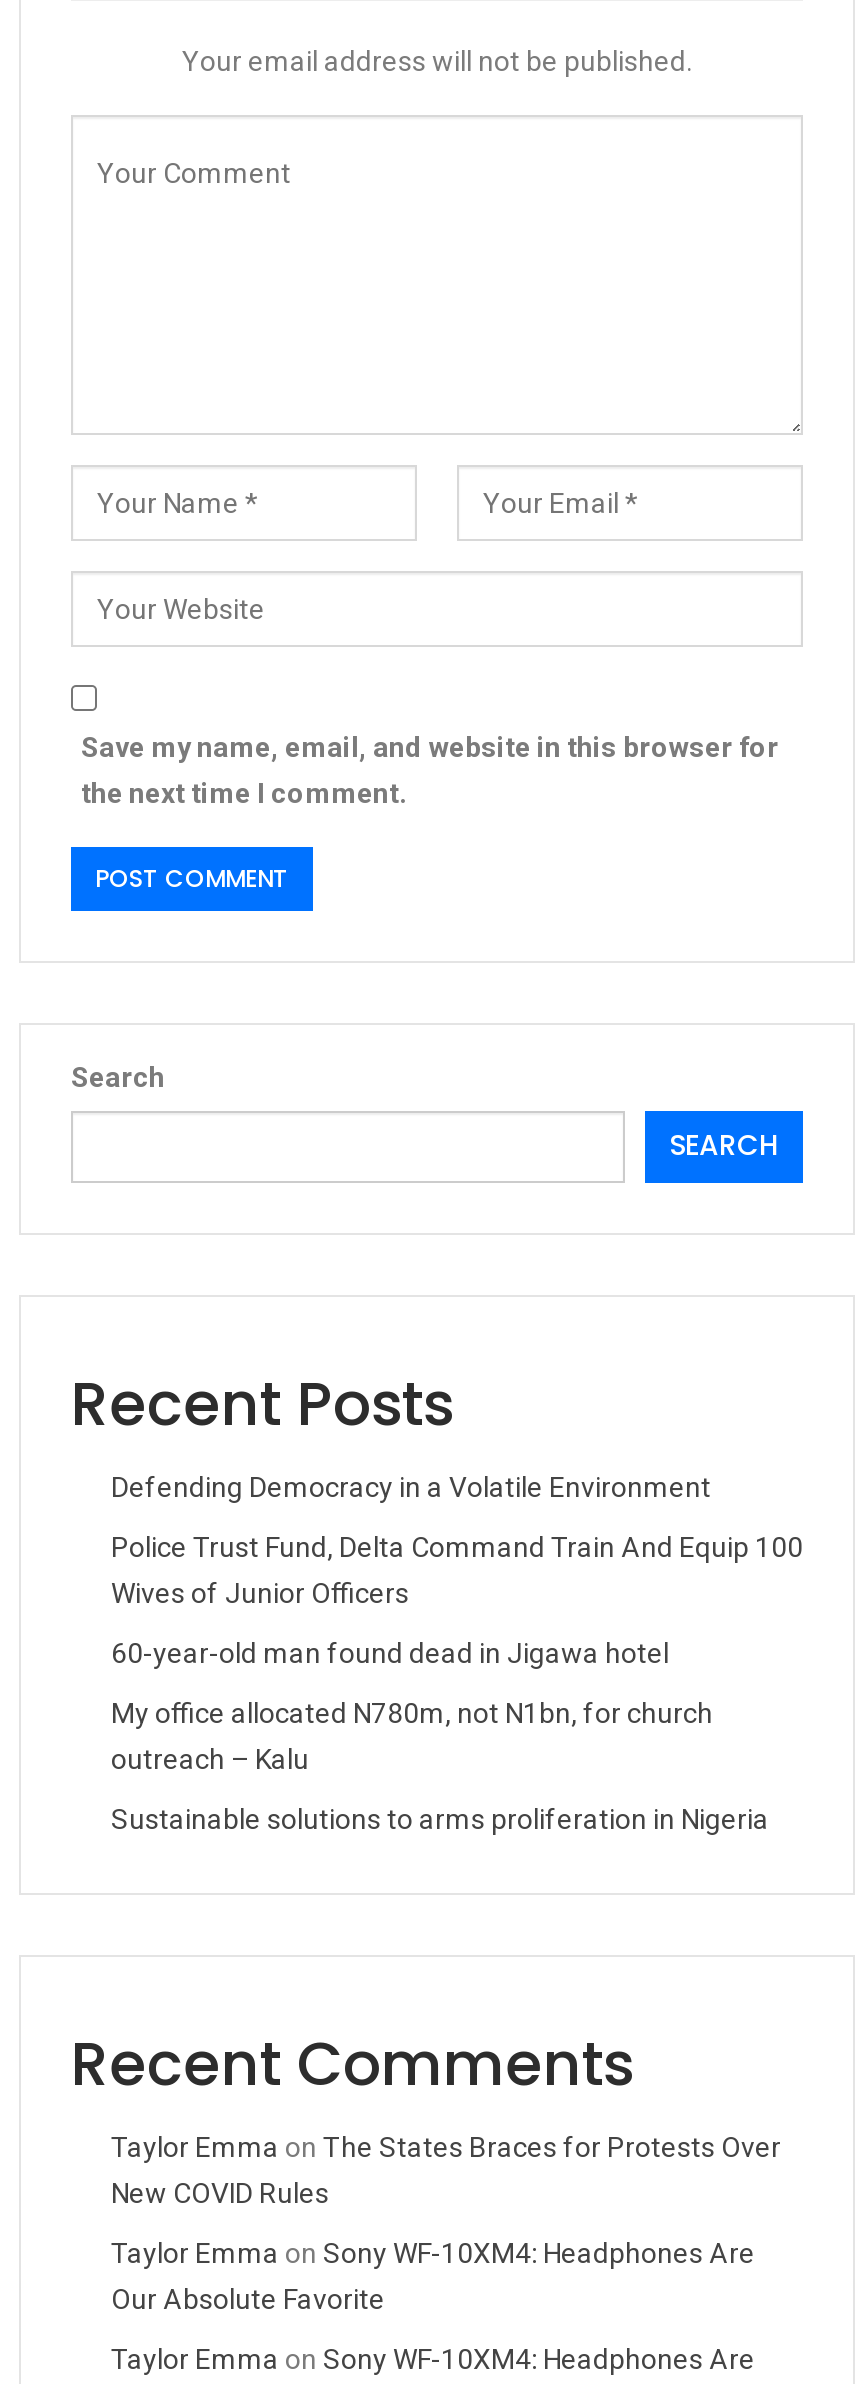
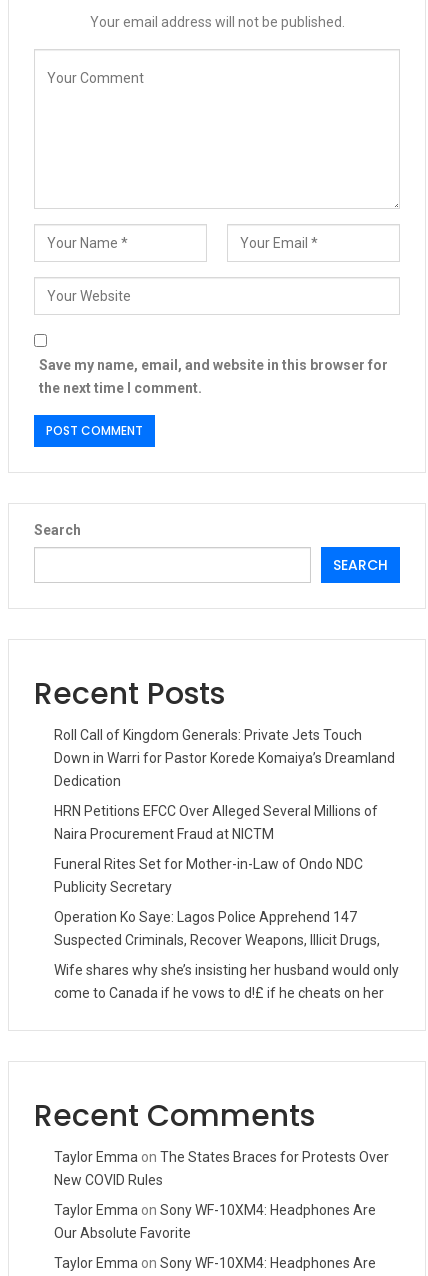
[111,1470,711,1502] Defending Democracy in a Volatile Environment -> [54,727,395,789] Roll Call of Kingdom Generals: Private Jets Touch | Down in Warri for Pastor Korede Komaiya’s Dreamland | Dedication
[111,1530,803,1608] Police Trust Fund, Delta Command Train And Equip 100 | Wives of Junior Officers -> [54,803,378,842] HRN Petitions EFCC Over Alleged Several Millions of | Naira Procurement Fraud at NICTM
[111,1636,669,1668] 60-year-old man found dead in Jigawa hotel -> [54,856,363,895] Funeral Rites Set for Mother-in-Law of Ondo NDC | Publicity Secretary
[111,1696,713,1774] My office allocated N780m, not N1bn, for church | outreach – Kalu -> [54,909,386,948] Operation Ko Saye: Lagos Police Apprehend 147 | Suspected Criminals, Recover Weapons, Illicit Drugs,
[111,1802,769,1834] Sustainable solutions to arms proliferation in Nigeria -> [54,962,399,1001] Wife shares why she’s insisting her husband would only | come to Canada if he vows to d!£ if he cheats on her

